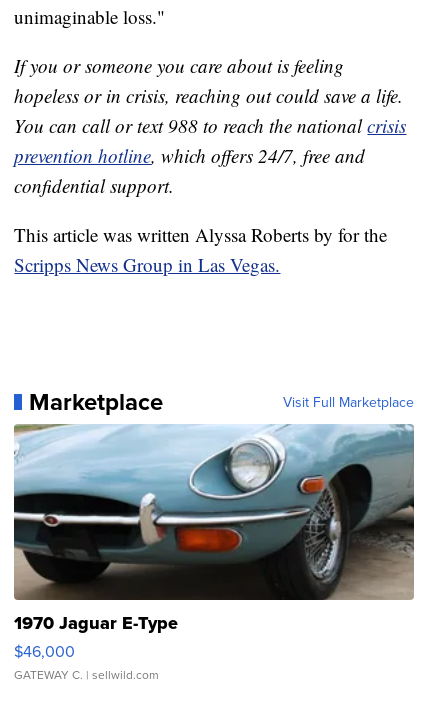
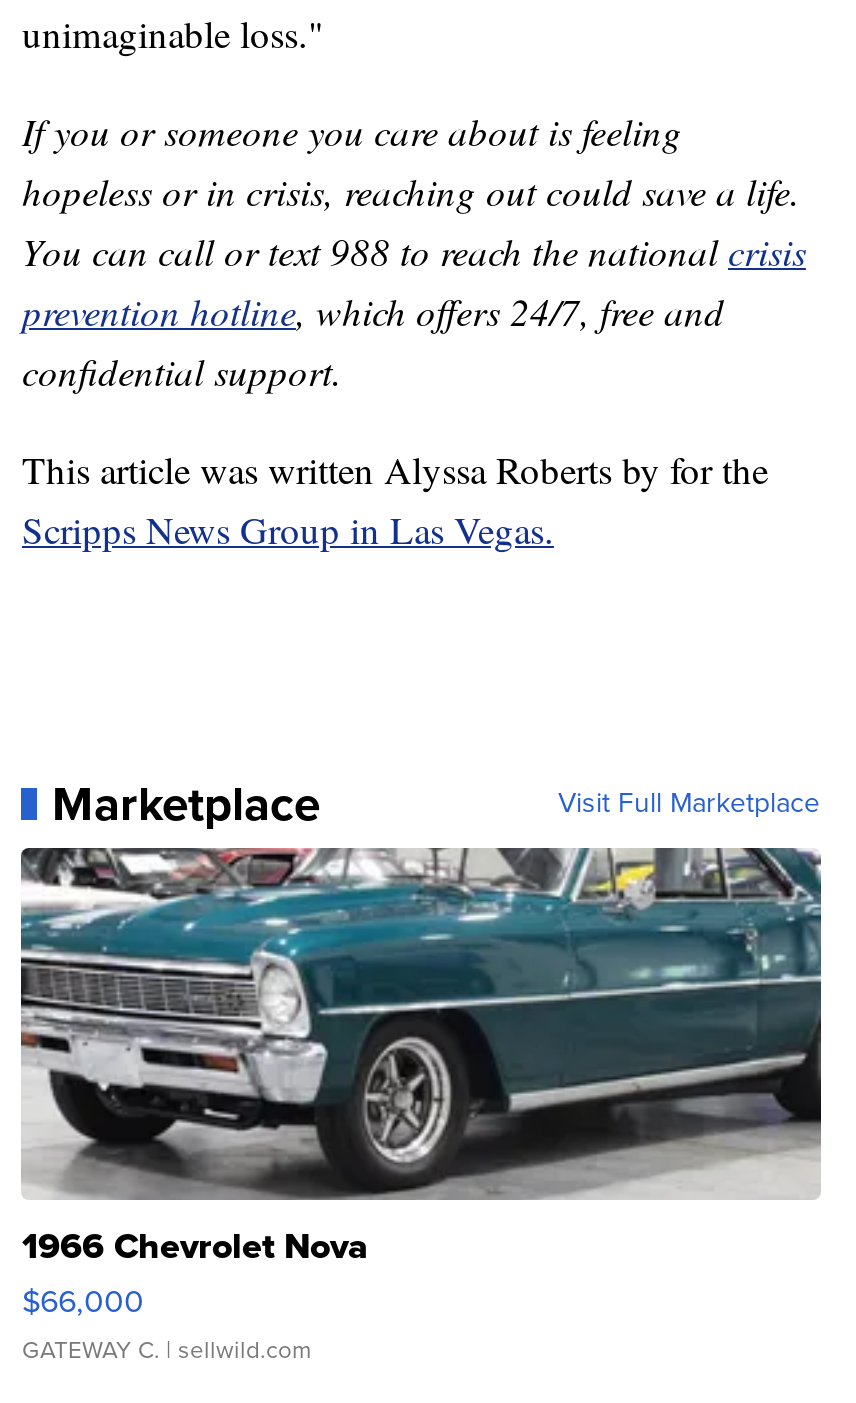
[13,424,414,662] [image] | 1970 Jaguar E-Type | $46,000 -> [21,846,821,1324] [image] | 1966 Chevrolet Nova | $66,000

